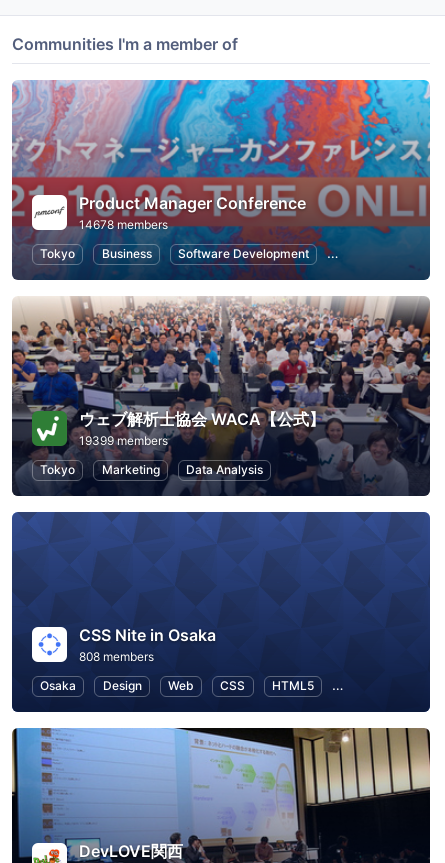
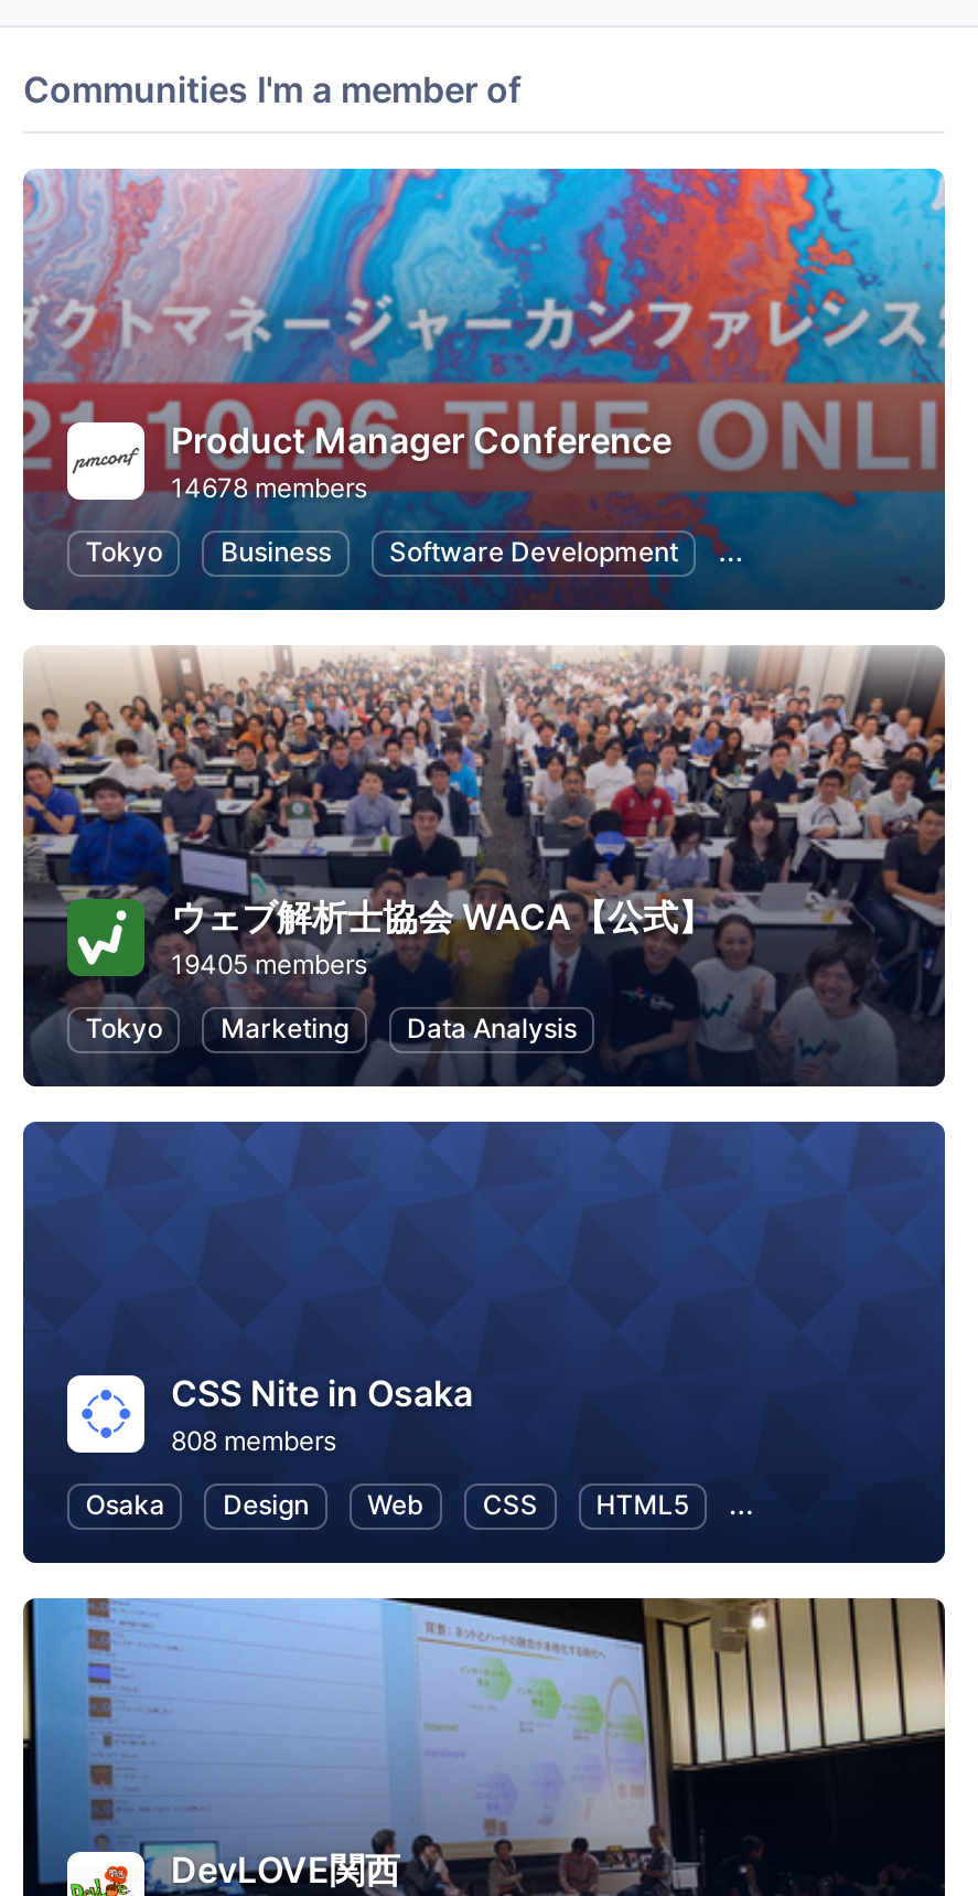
[79,433,168,448] 19399 members -> [171,948,367,981] 19405 members

